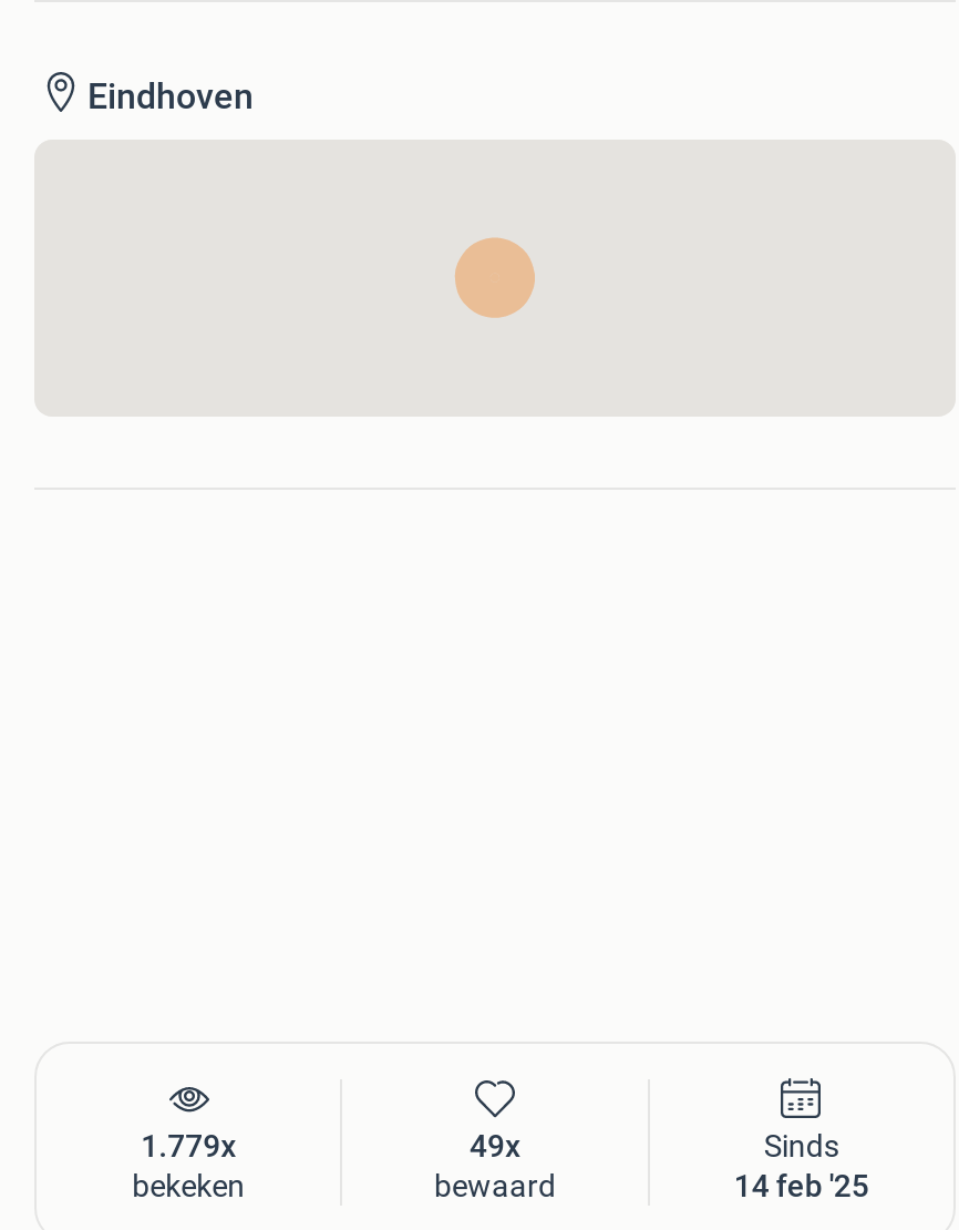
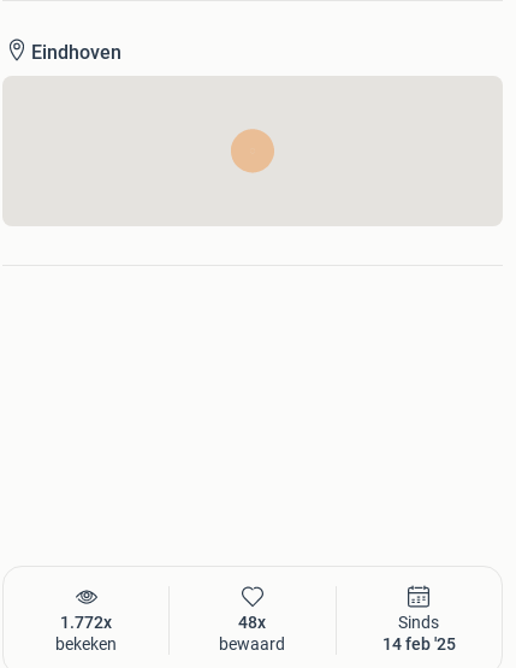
[141,1127,236,1163] 1.779x -> [60,612,112,632] 1.772x
[470,1127,520,1163] 49x -> [239,612,266,632] 48x

